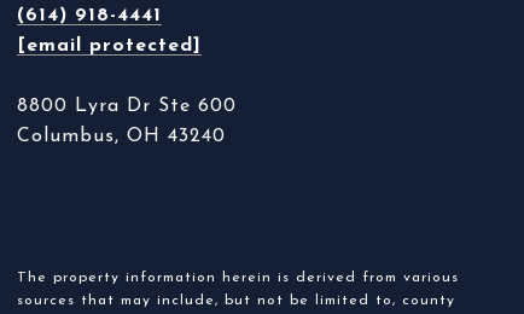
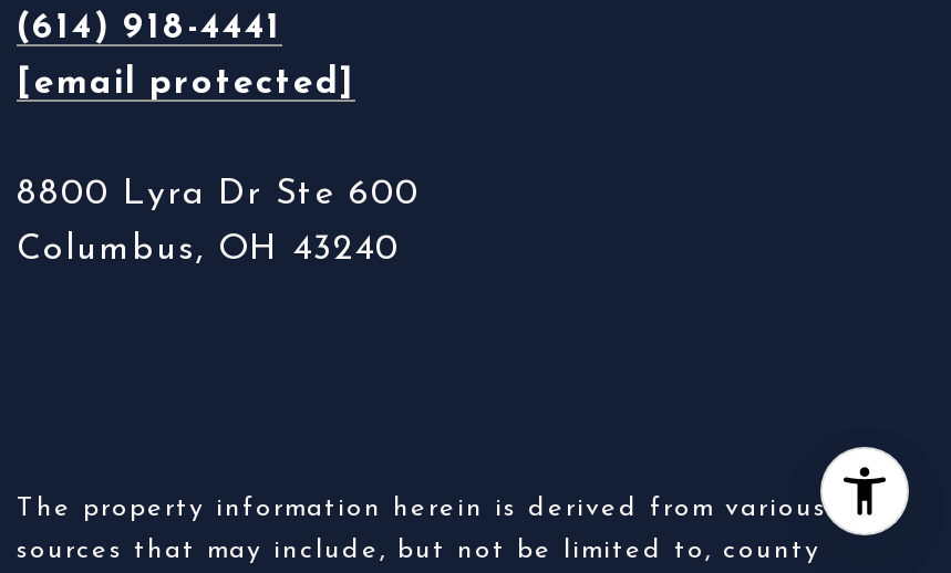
none -> [818,445,911,538] [image]

